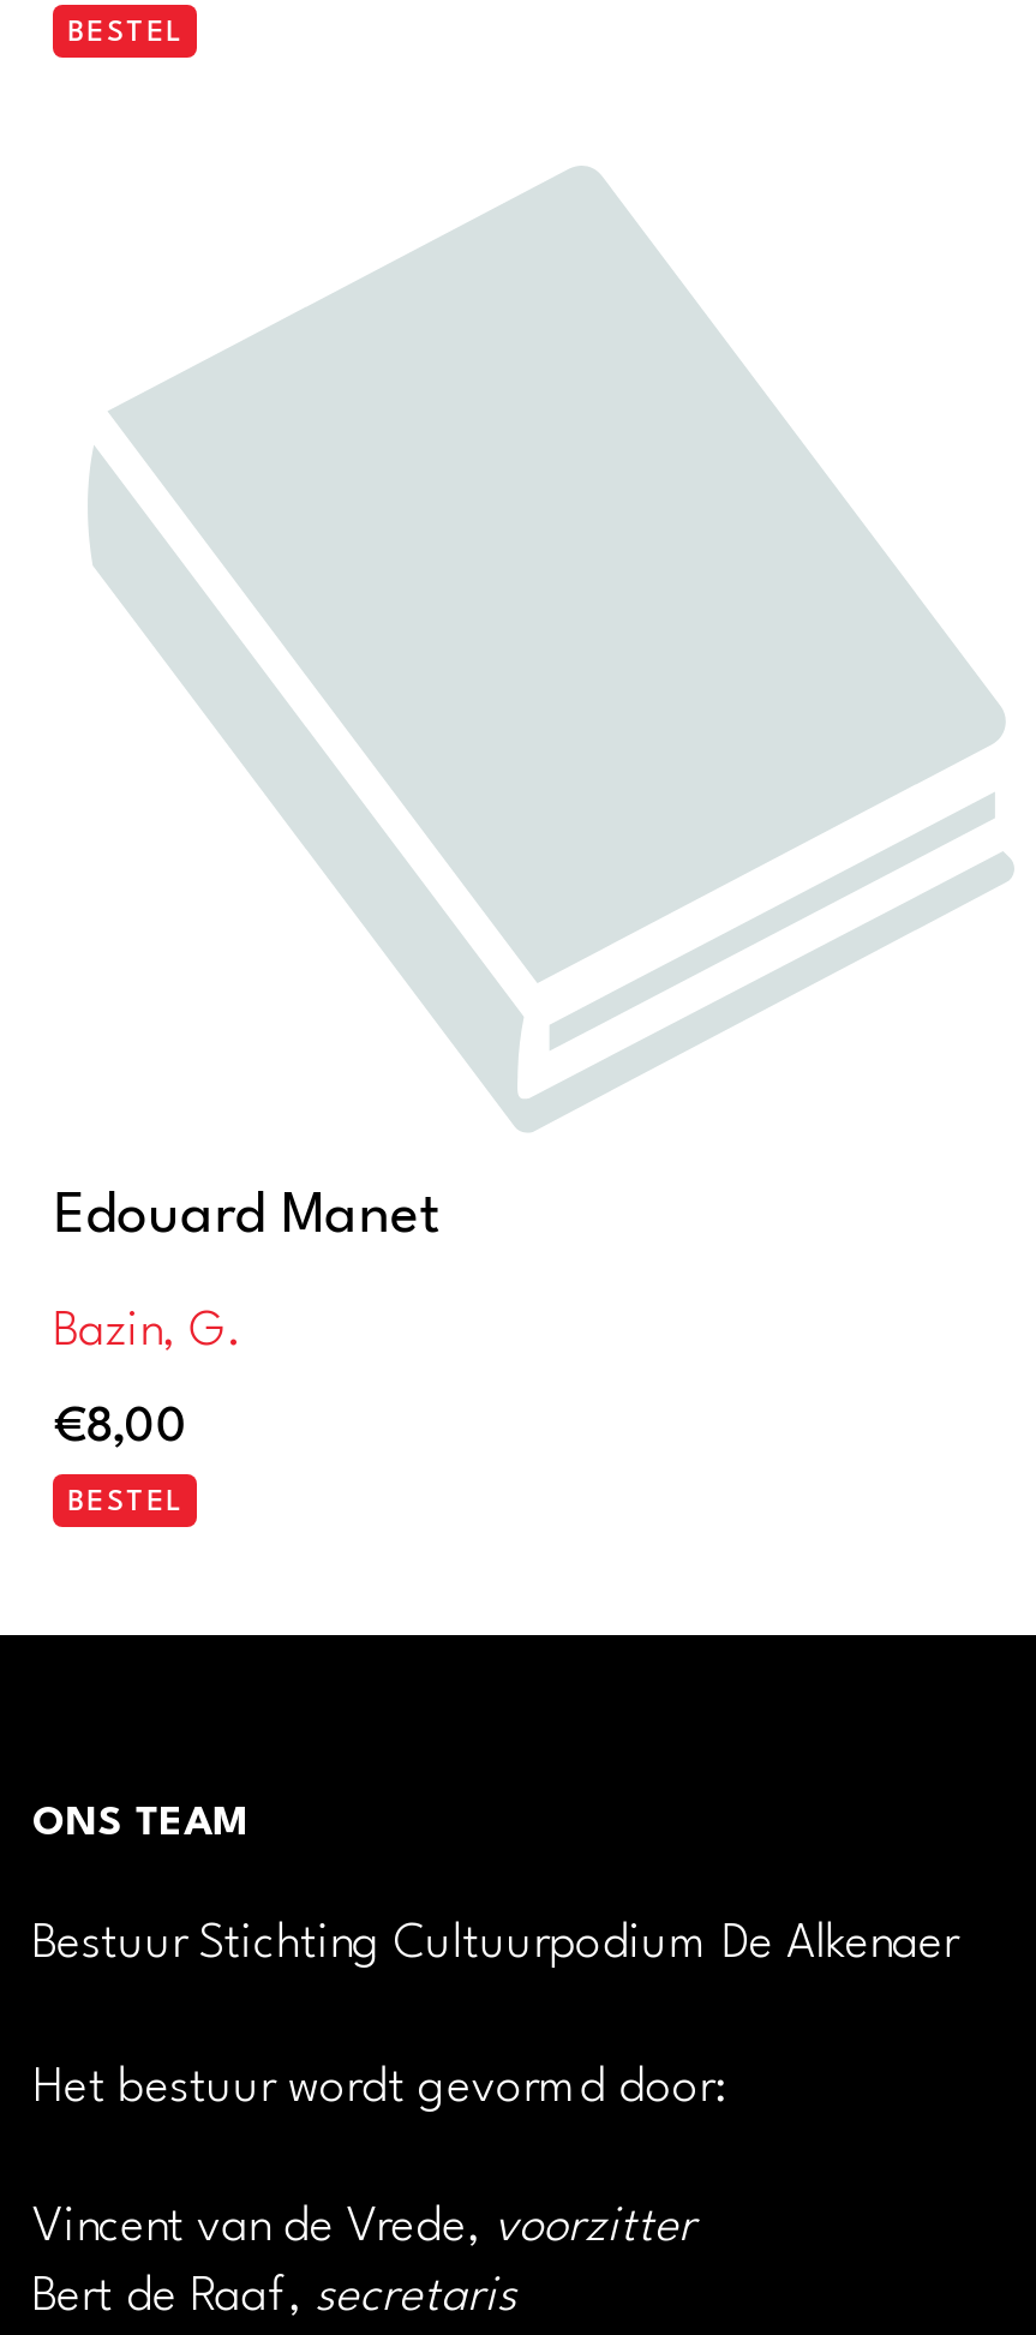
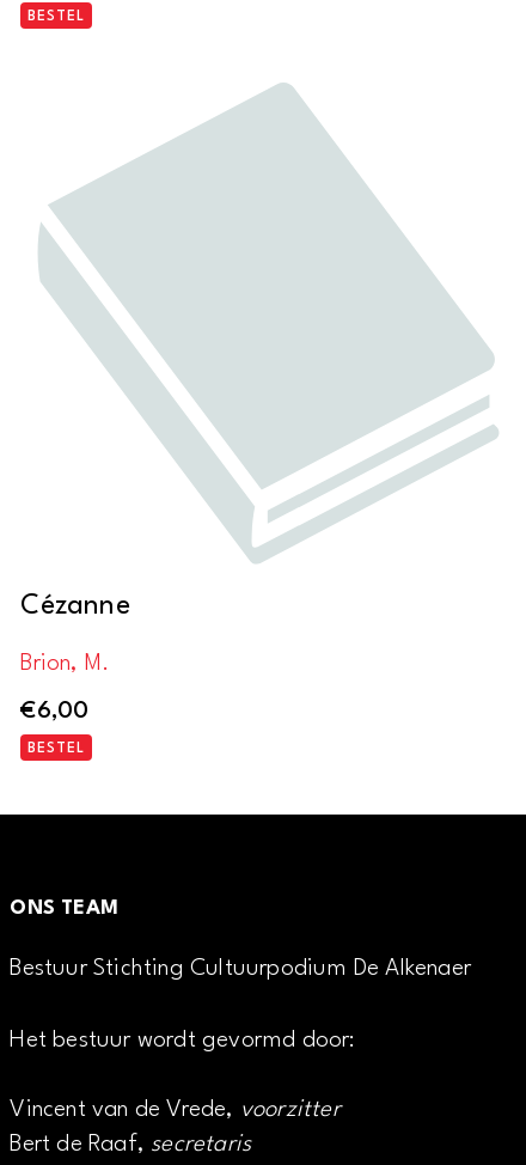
[54,1188,442,1245] Edouard Manet -> [21,592,130,620] Cézanne
[54,1310,241,1358] Bazin, G. -> [21,652,109,676] Brion, M.
[54,1405,188,1453] €8,00 -> [21,700,89,724] €6,00

